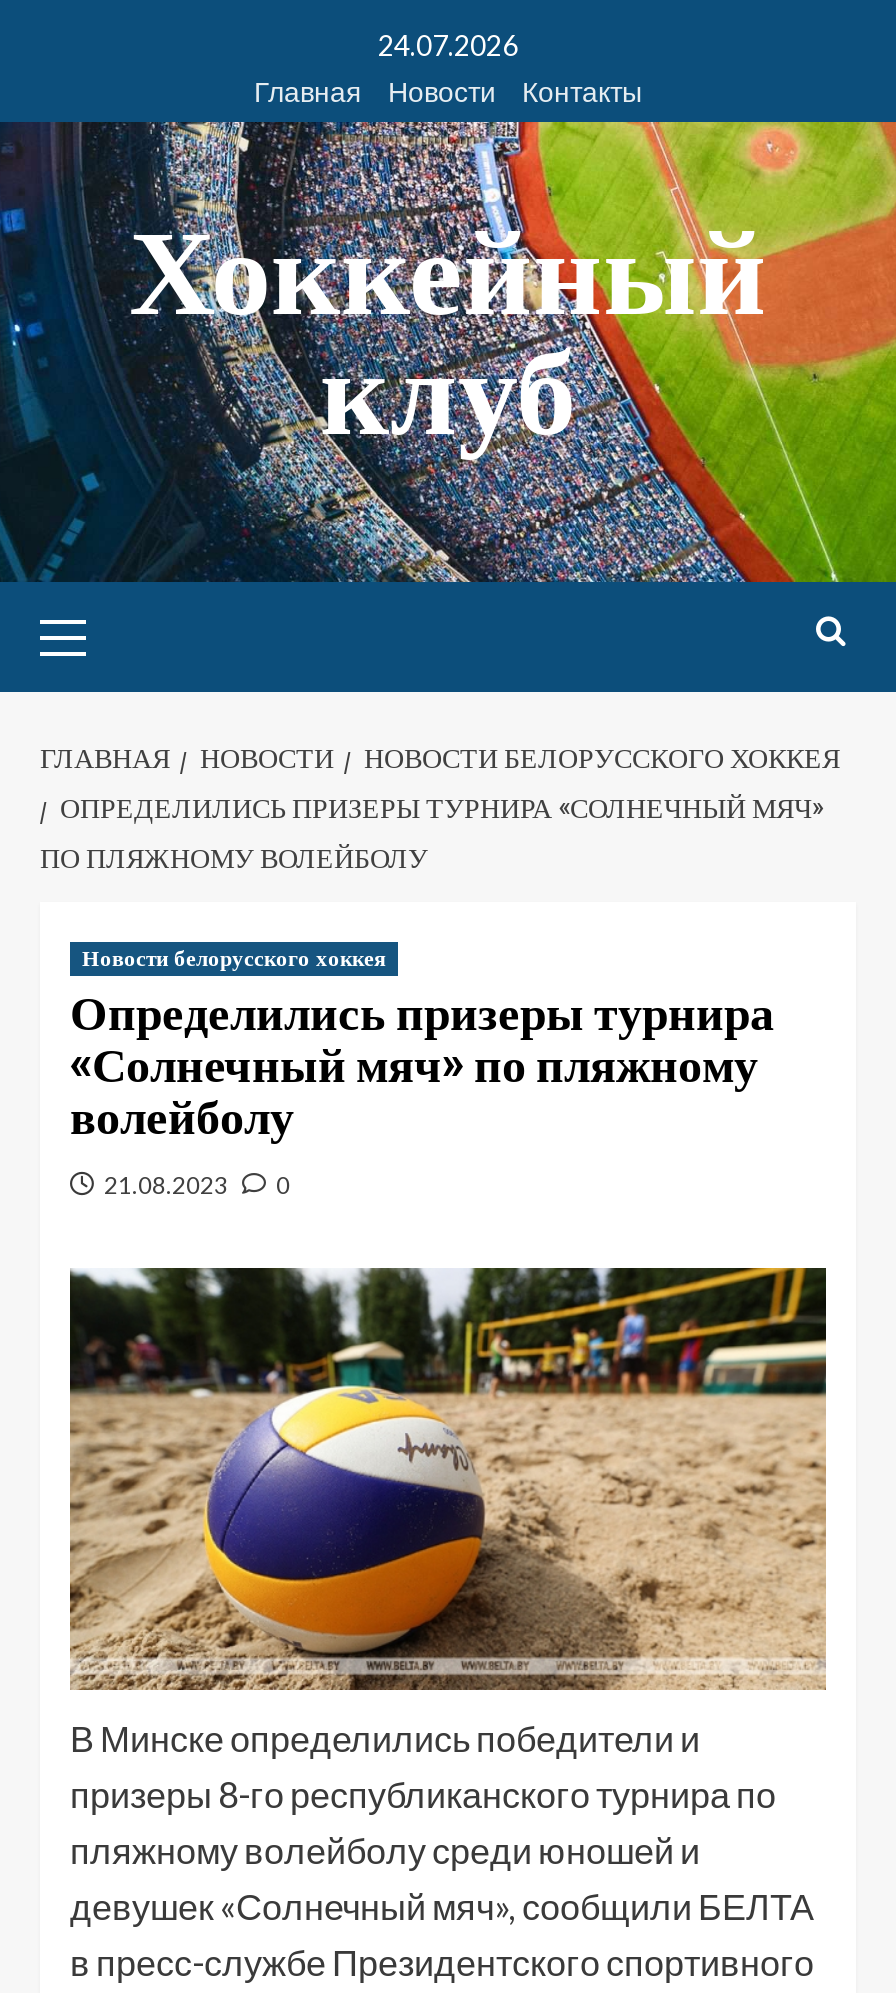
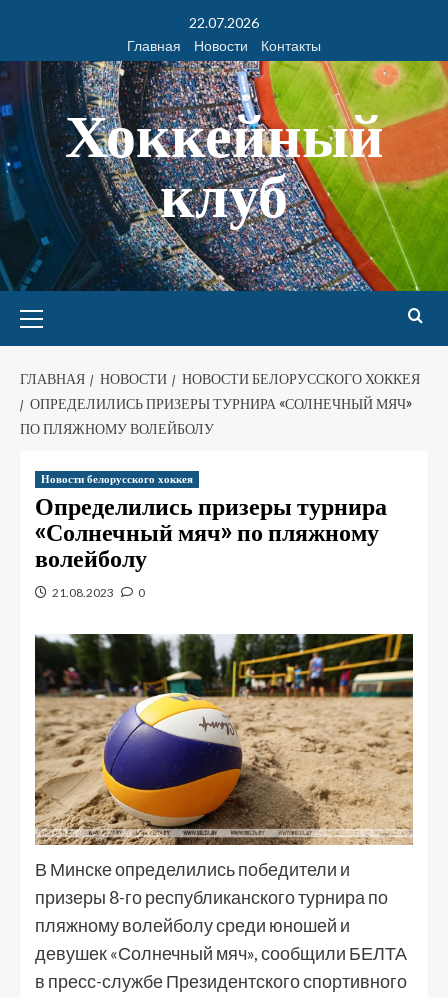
[378,28,518,62] 24.07.2026 -> [189,14,259,31] 22.07.2026

